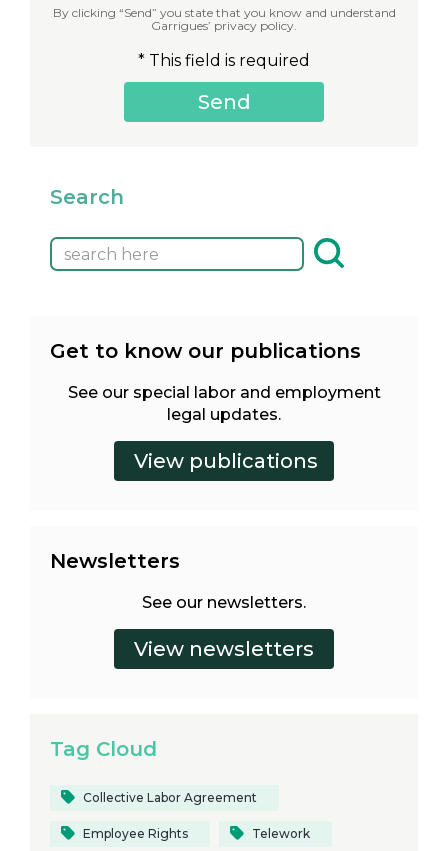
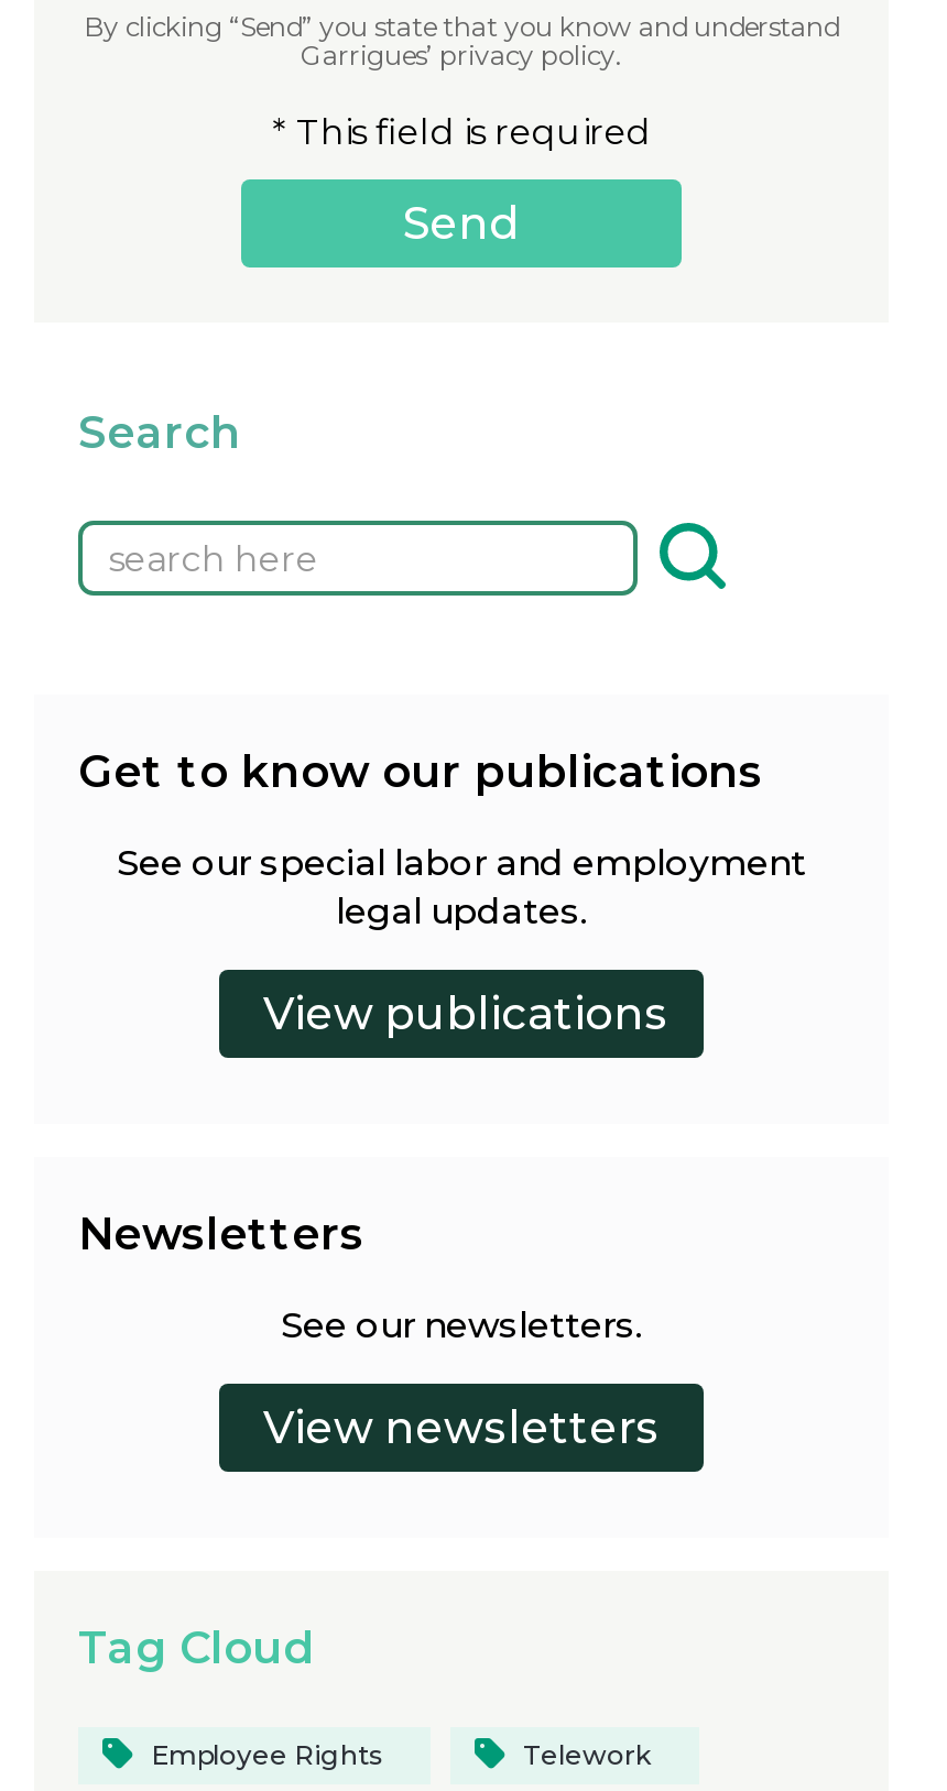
[83,790,257,805] Collective Labor Agreement -> none

